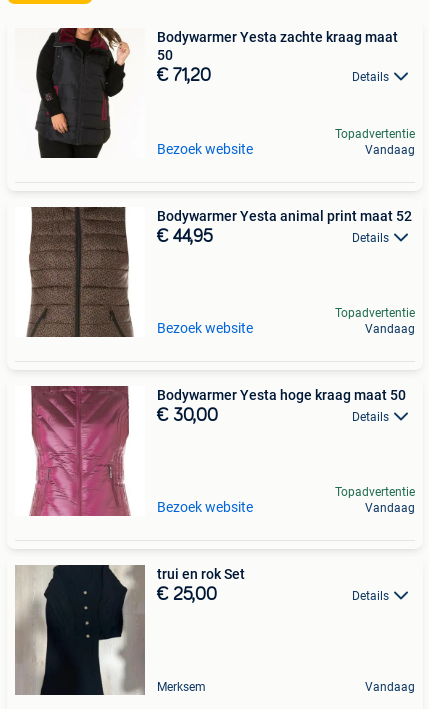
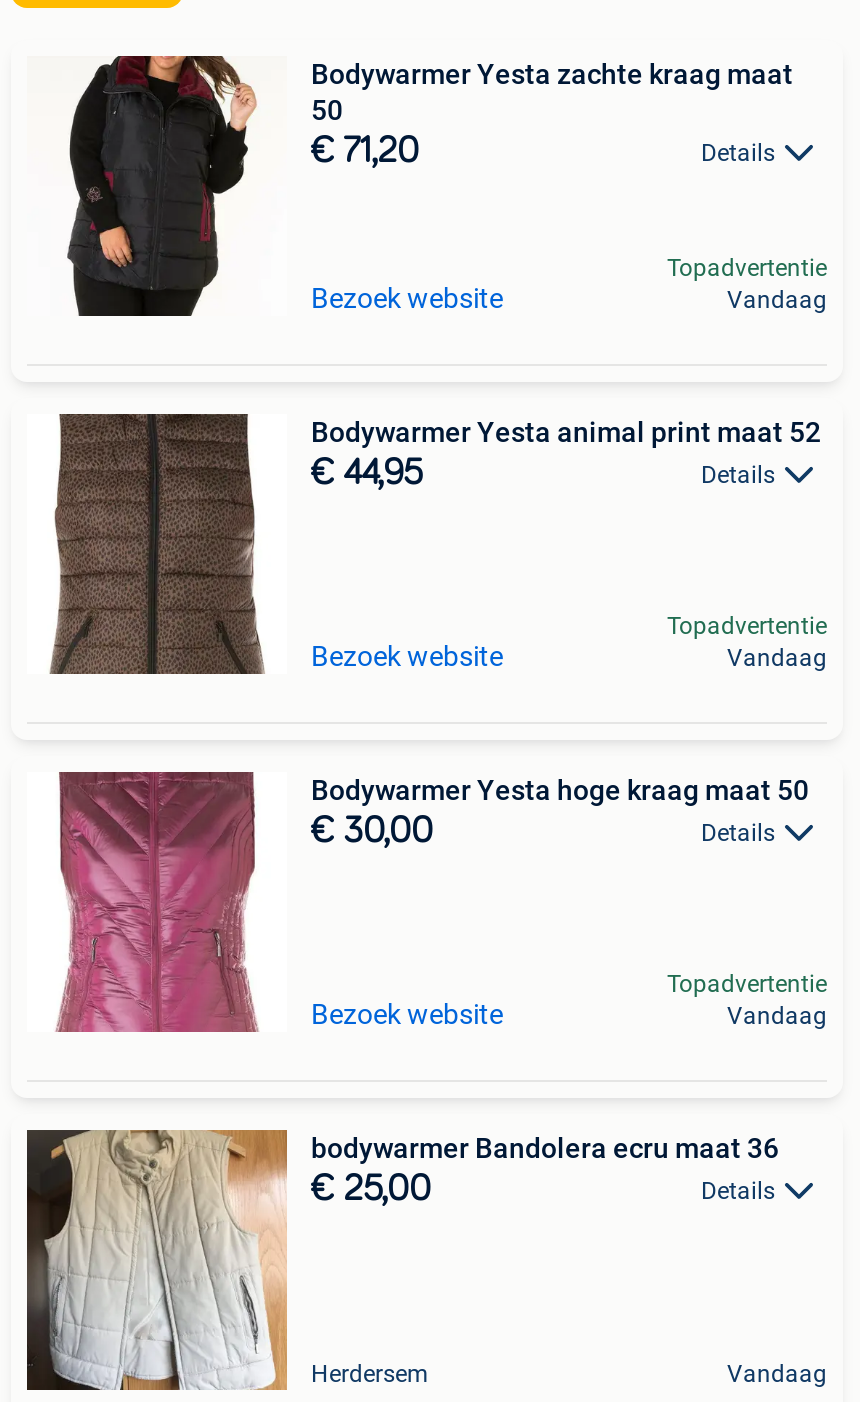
[15,564,245,696] [image] | trui en rok Set -> [25,1128,779,1392] [image] | bodywarmer Bandolera ecru maat 36
[157,680,206,694] Merksem -> [311,1360,429,1388] Herdersem

